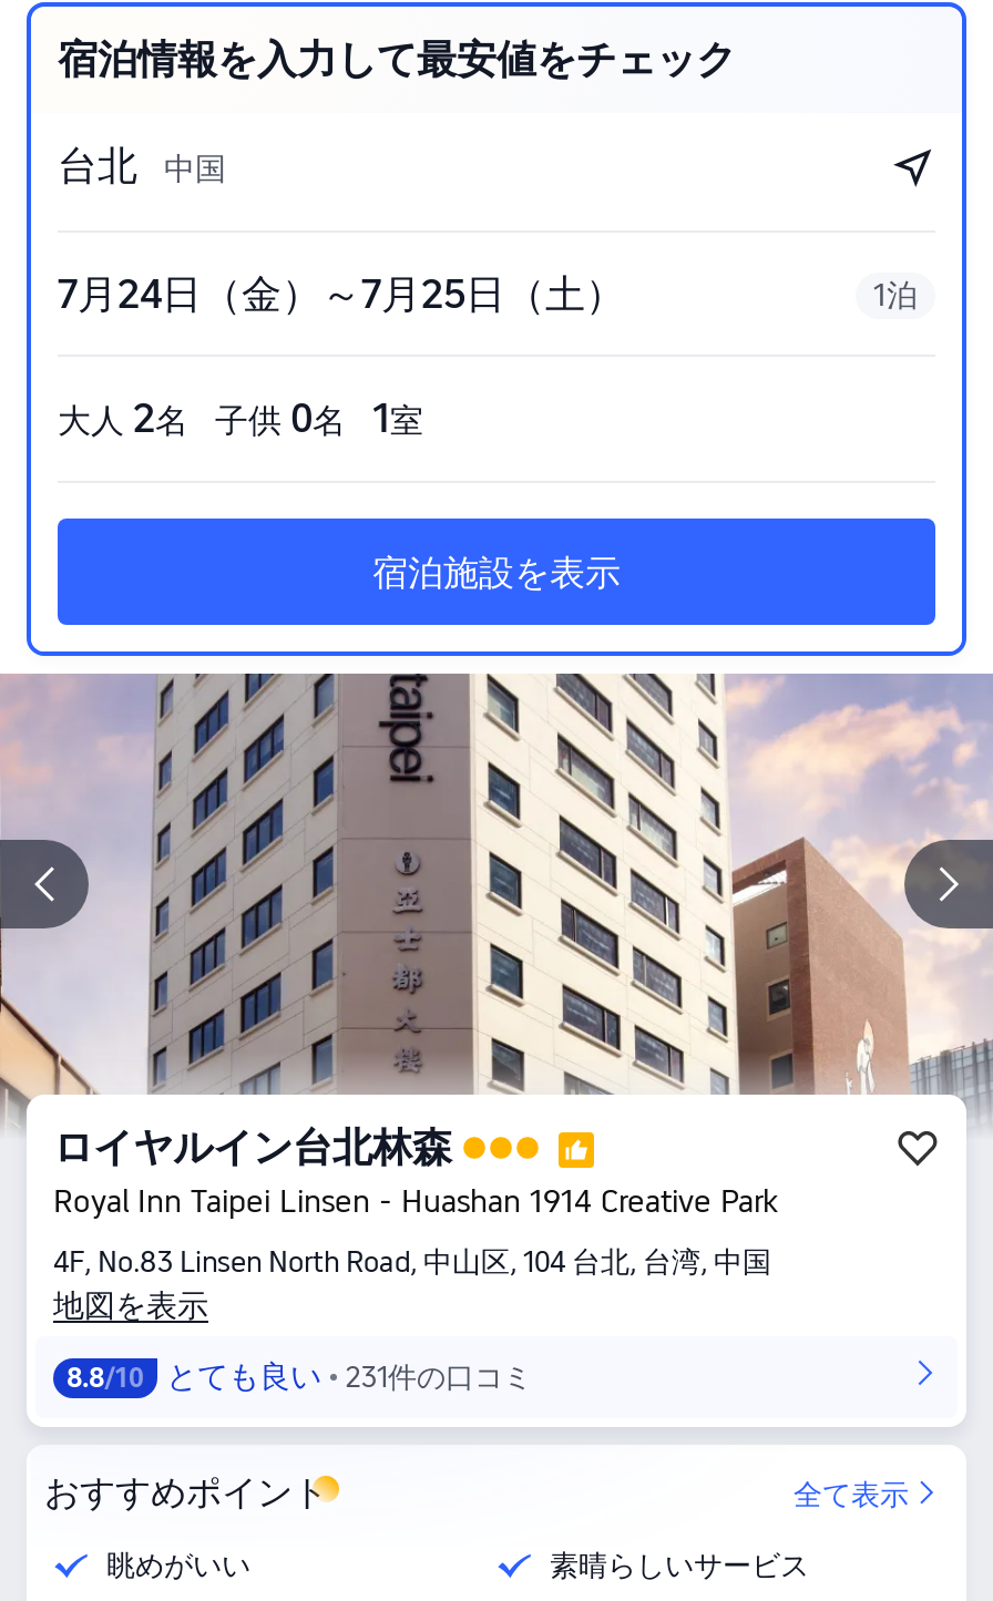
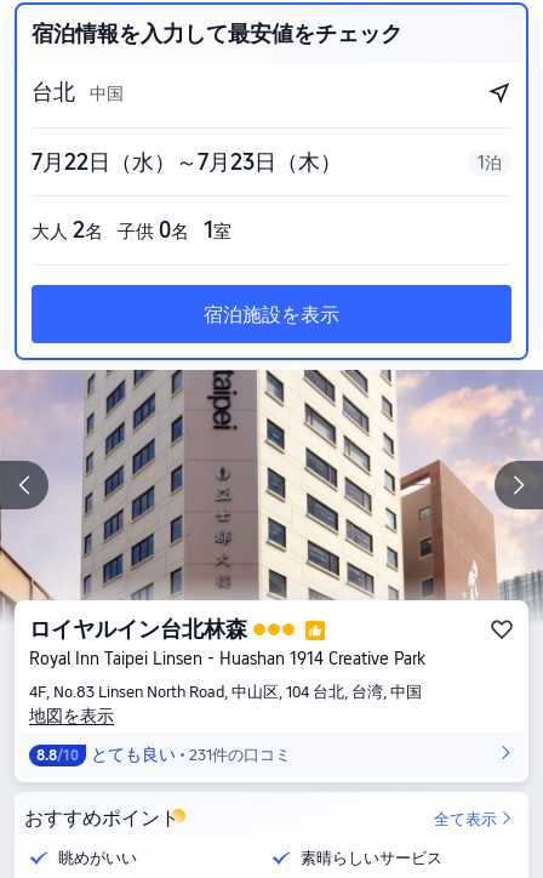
[58,270,625,317] 7月24日（金）～7月25日（土） -> [32,149,342,175] 7月22日（水）～7月23日（木）

